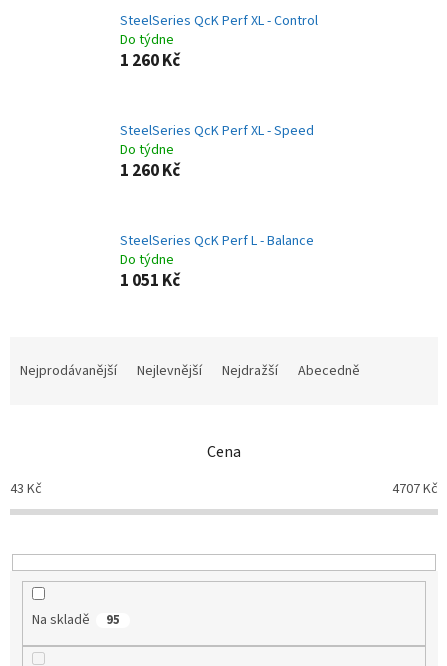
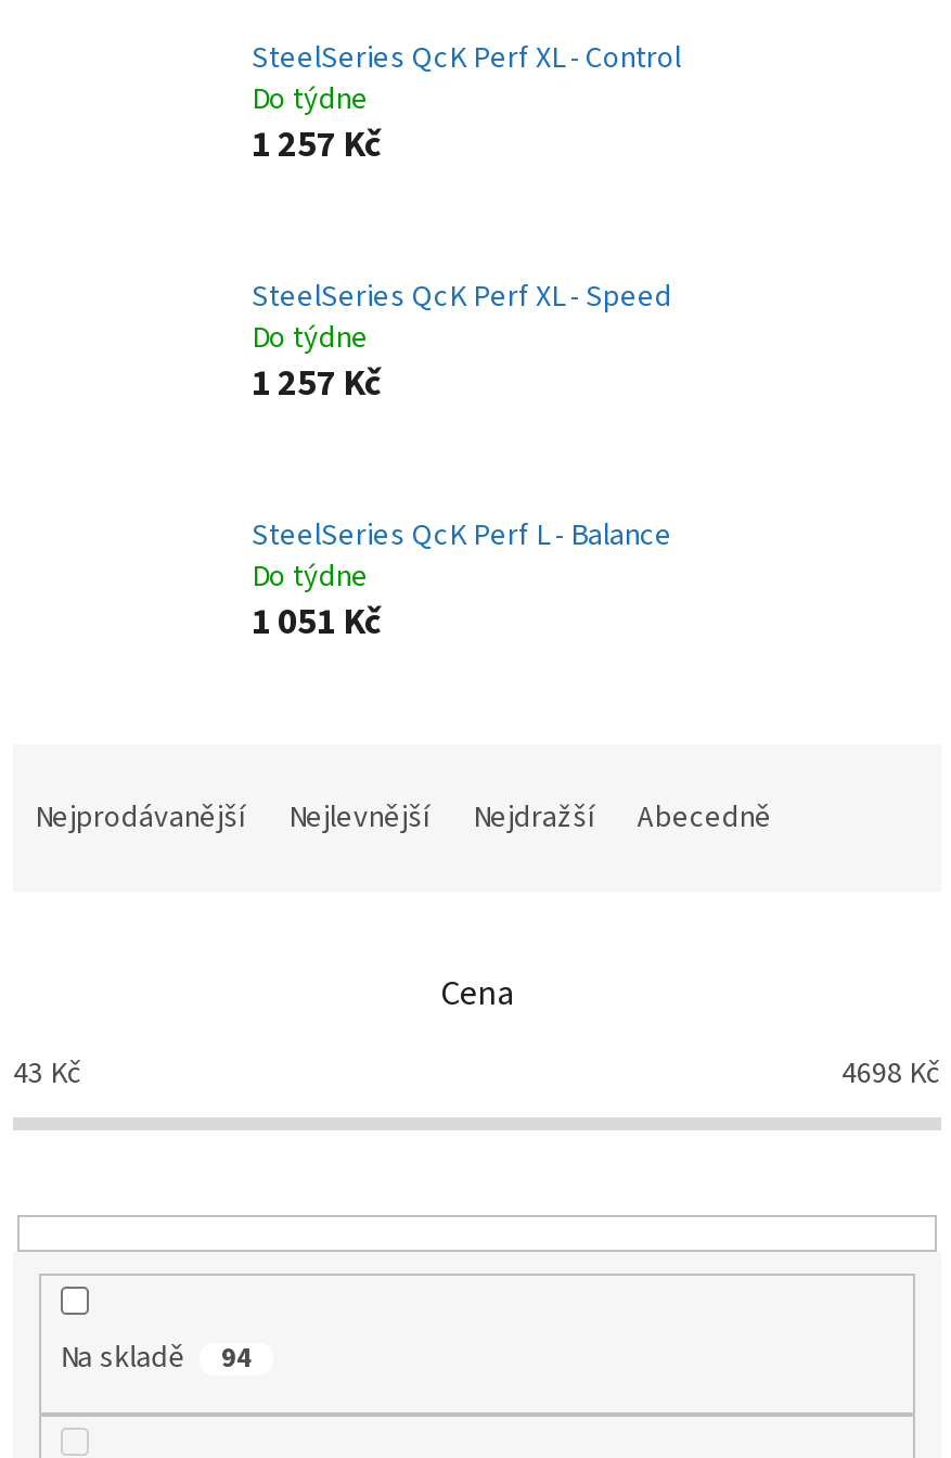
[120,49,180,73] 1 260 Kč -> [252,120,382,172] 1 257 Kč
[120,159,180,183] 1 260 Kč -> [252,358,382,410] 1 257 Kč
[392,479,438,499] 4707 Kč -> [841,1051,941,1095] 4698 Kč
[106,611,120,629] 95 -> [221,1338,251,1378] 94

